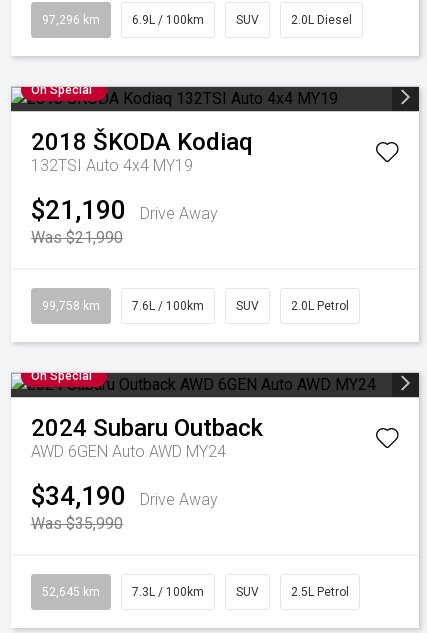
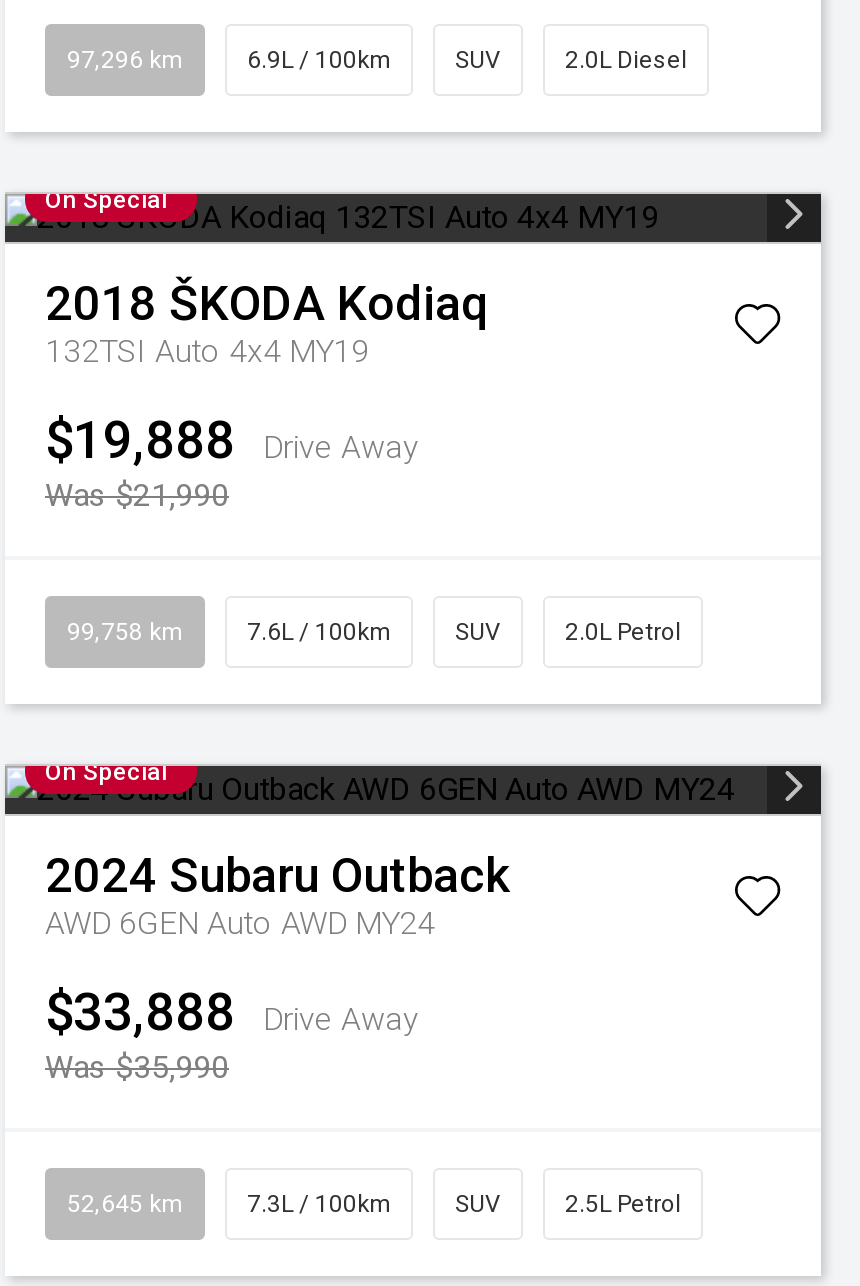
[31,195,218,225] $21,190 Drive Away -> [45,411,419,471] $19,888 Drive Away
[31,481,218,511] $34,190 Drive Away -> [45,983,419,1043] $33,888 Drive Away

